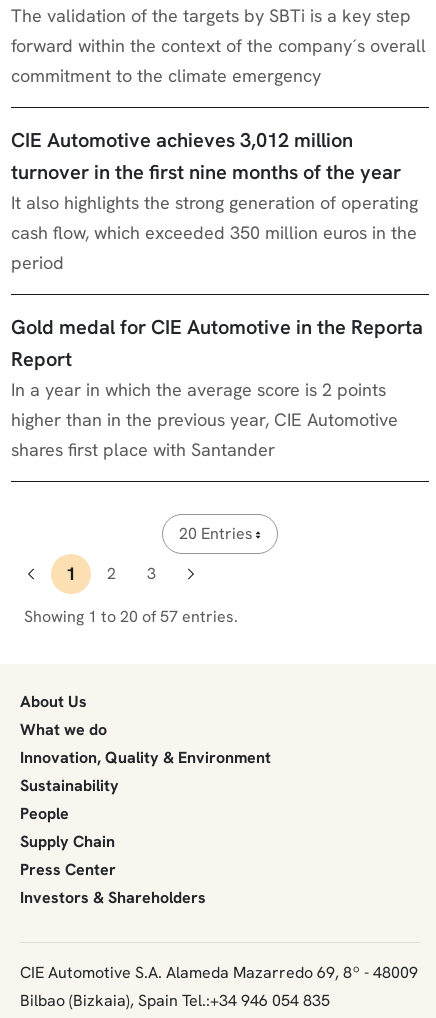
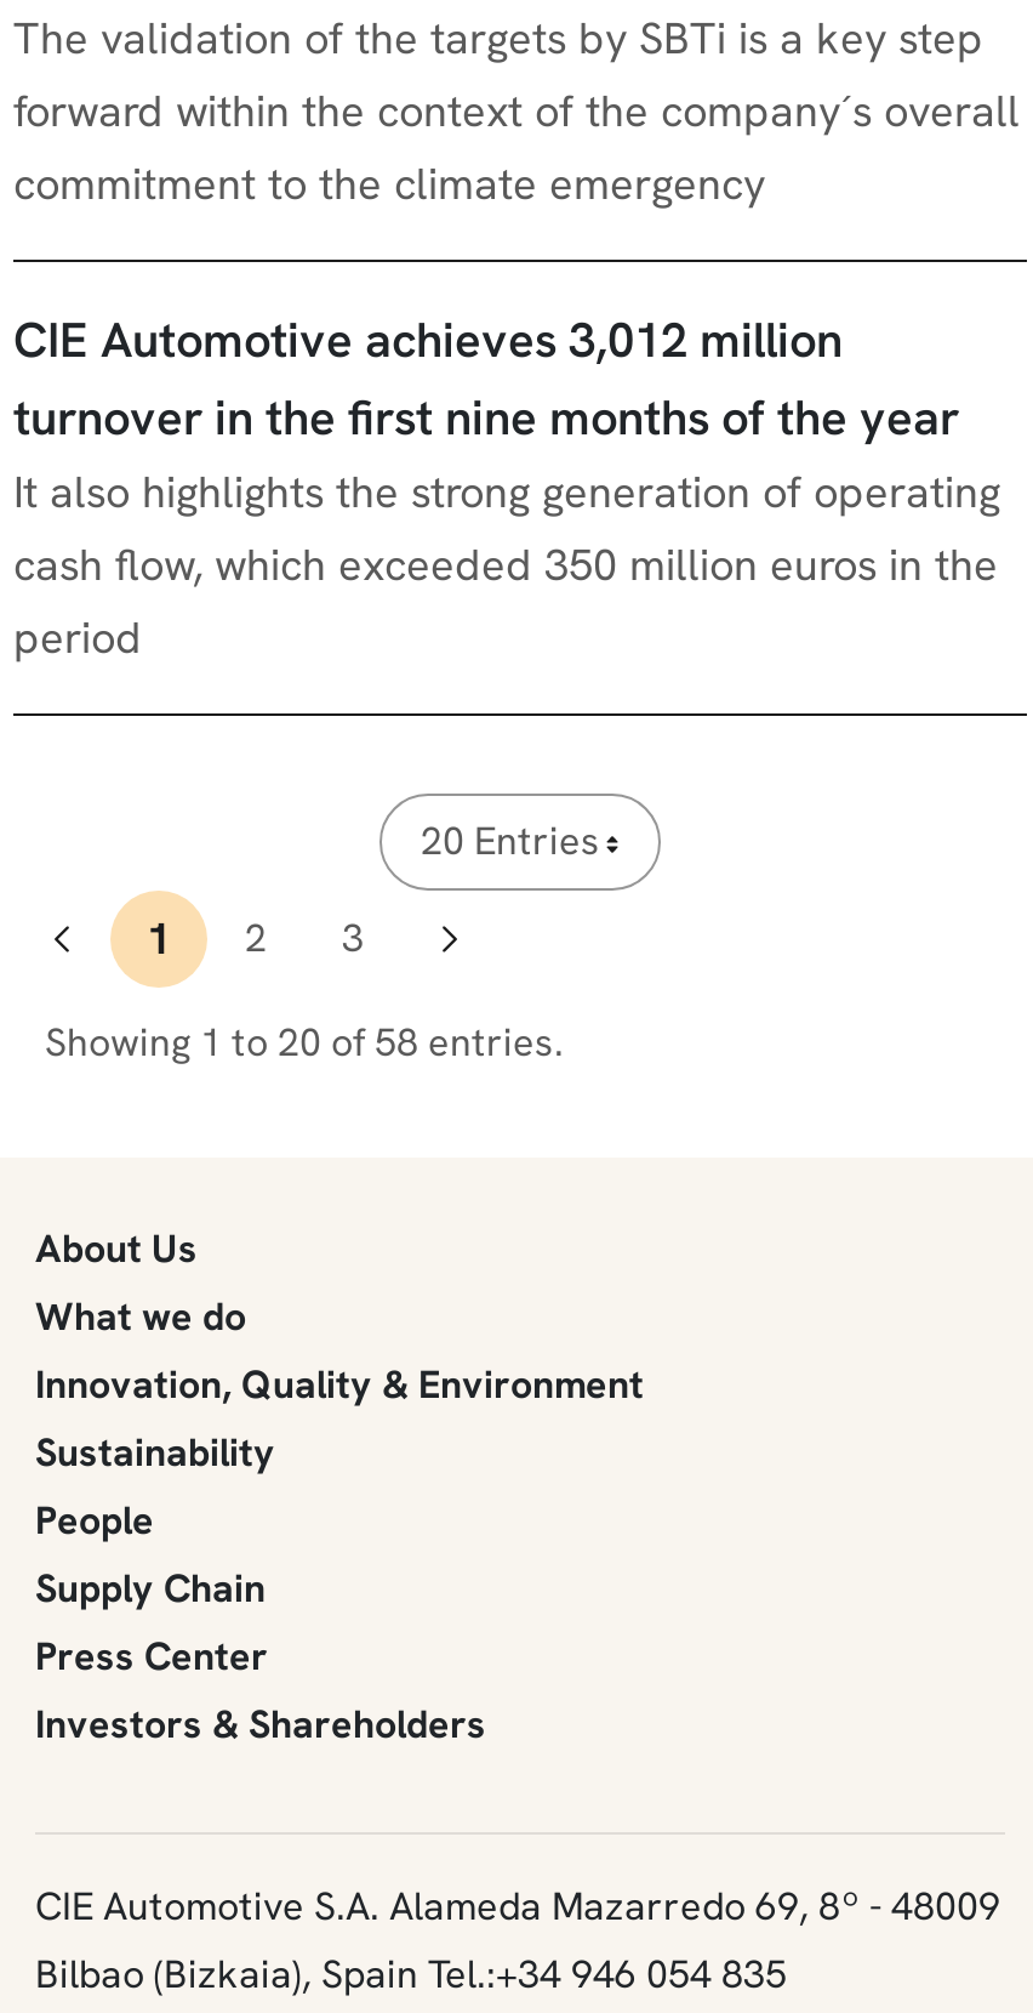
[11,314,423,461] Gold medal for CIE Automotive in the Reporta | Report | In a year in which the average score is 2 points | higher than in the previous year, CIE Automotive | shares first place with Santander -> none
[24,606,238,627] Showing 1 to 20 of 57 entries. -> [45,1017,564,1068] Showing 1 to 20 of 58 entries.

